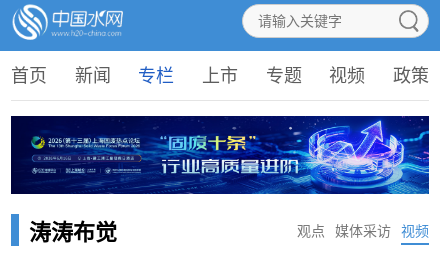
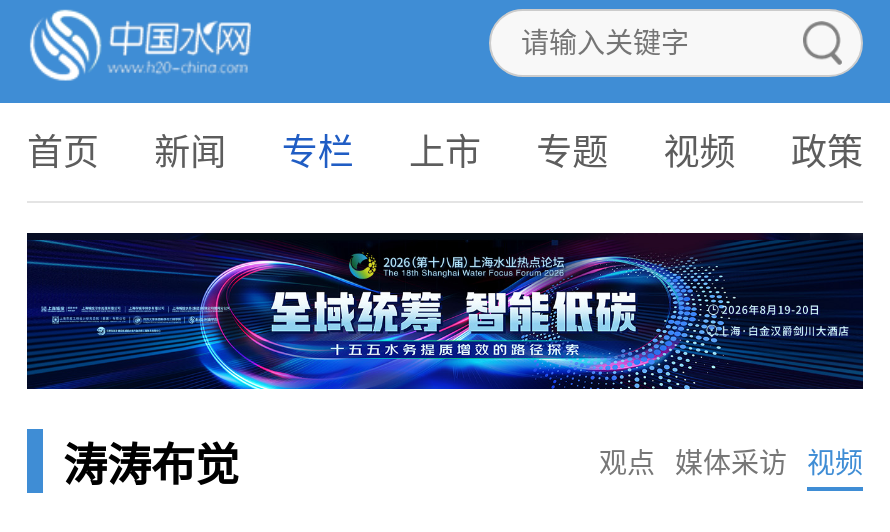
[13,116,430,195] [image] -> [27,233,865,391] [image]

